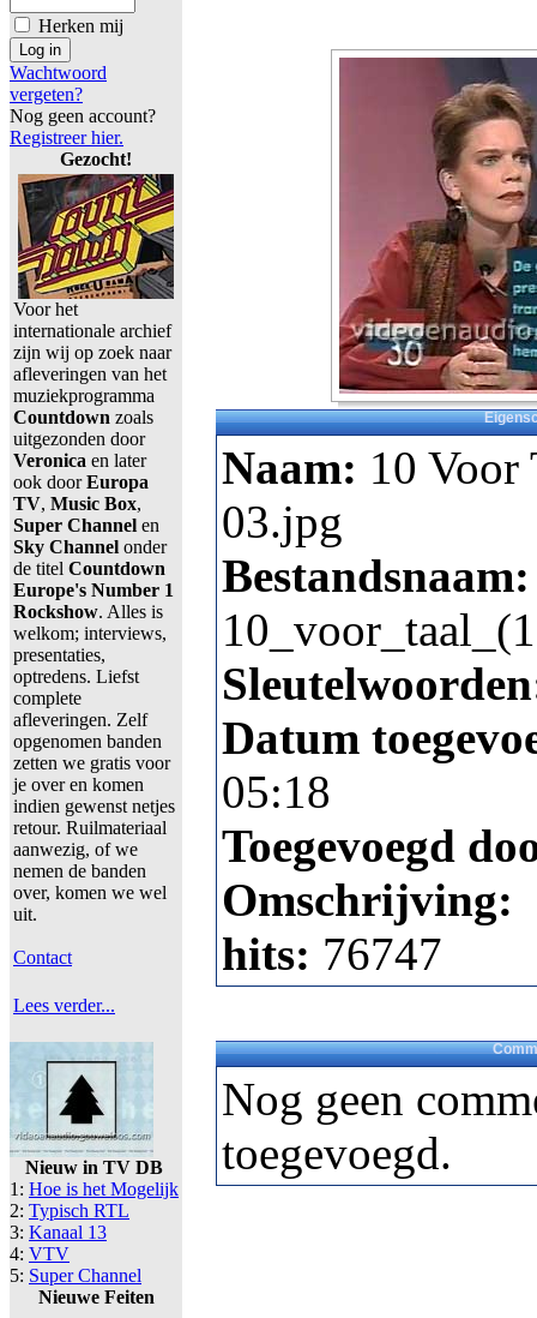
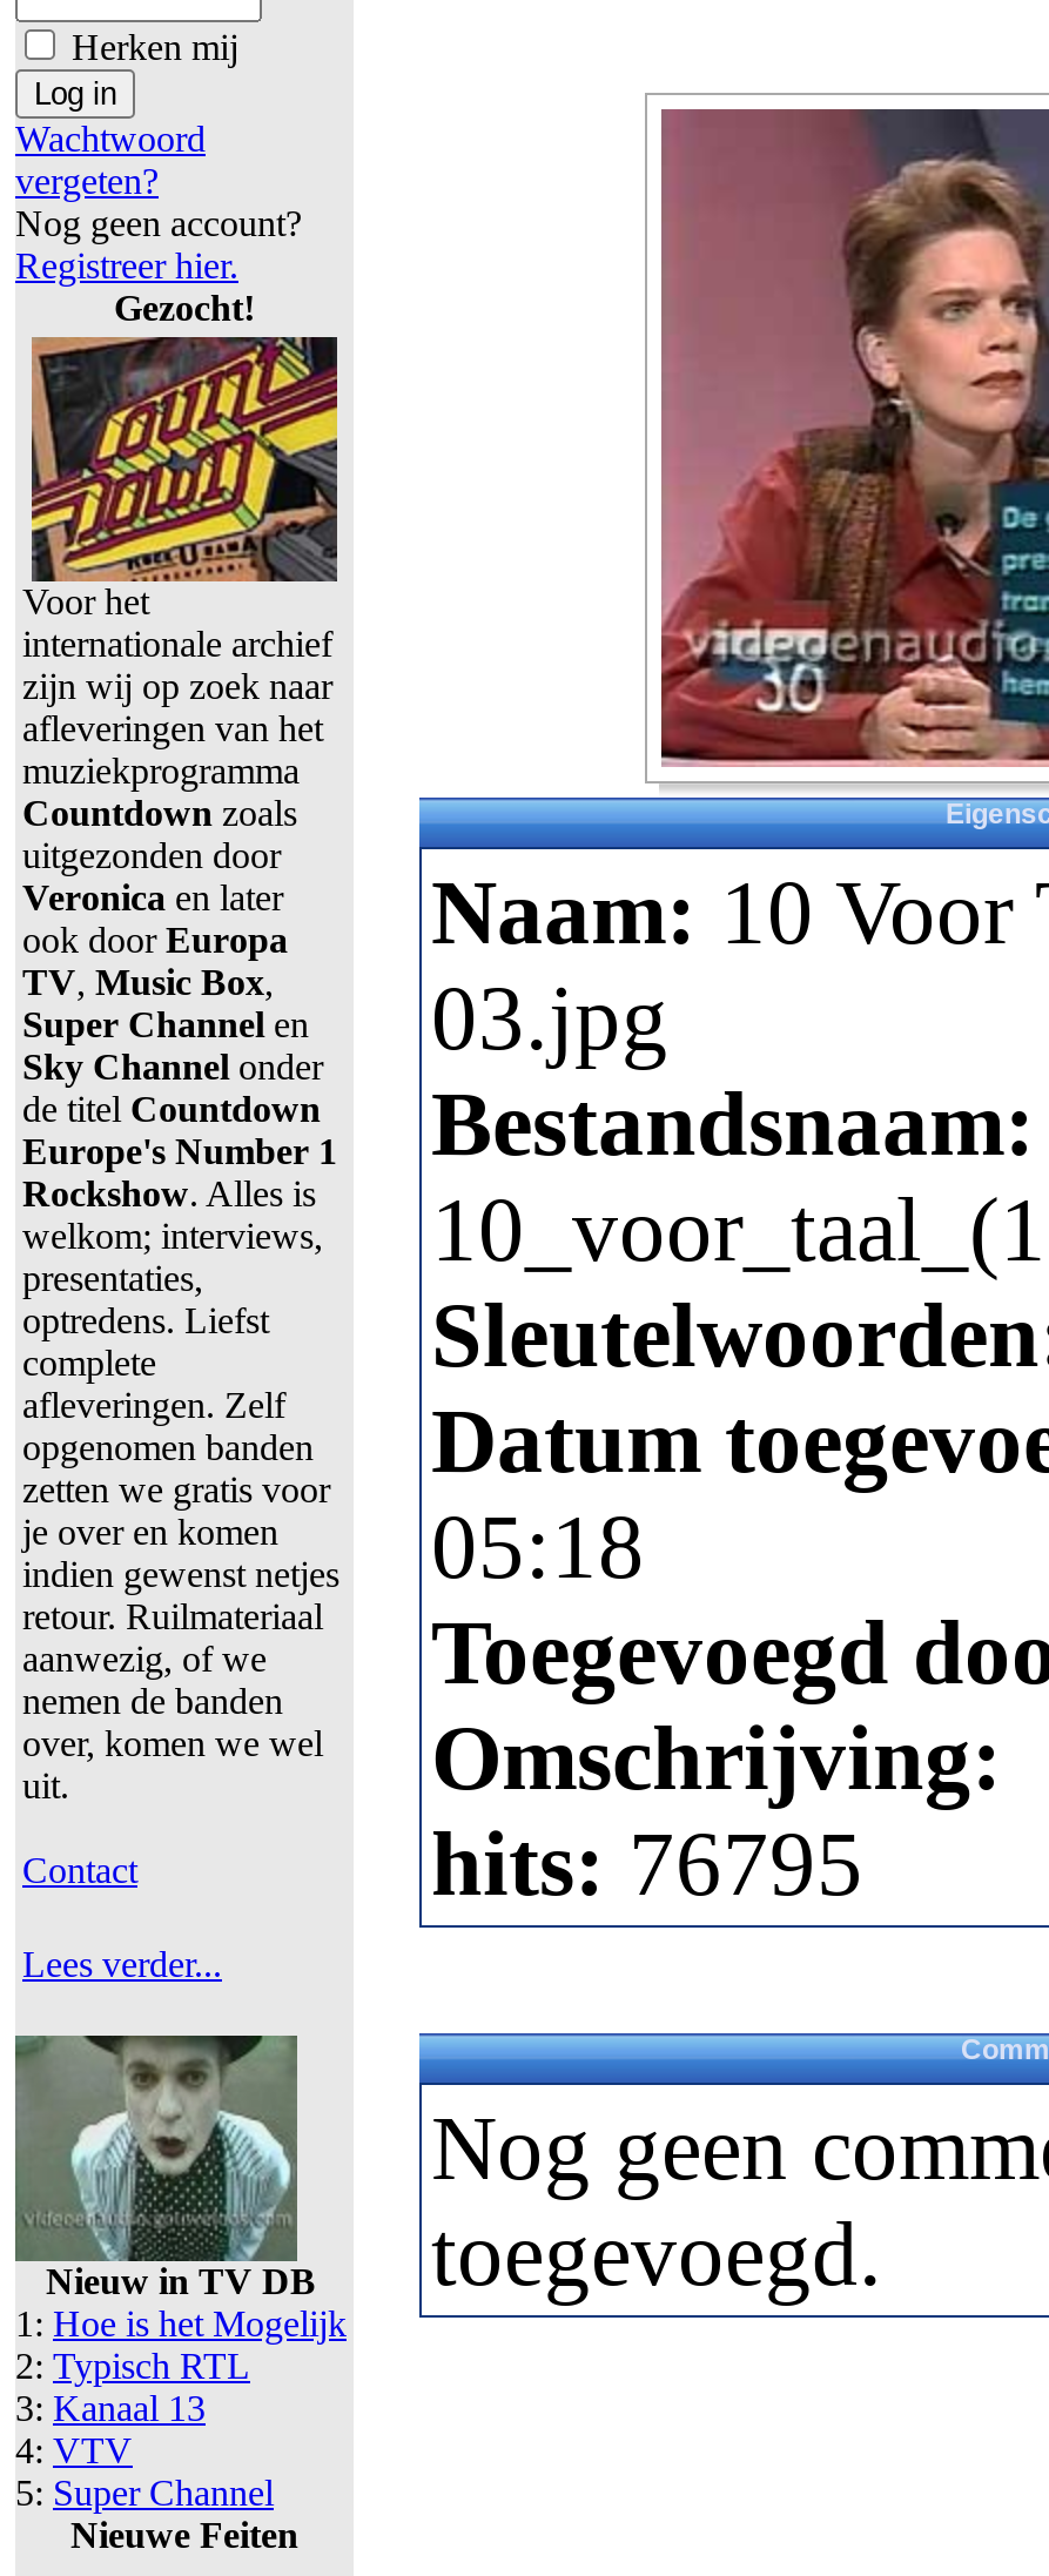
[222,928,442,980] hits: 76747 -> [431,1813,863,1914] hits: 76795
[10,1042,153,1157] [image] -> [13,2033,300,2264] [image]

